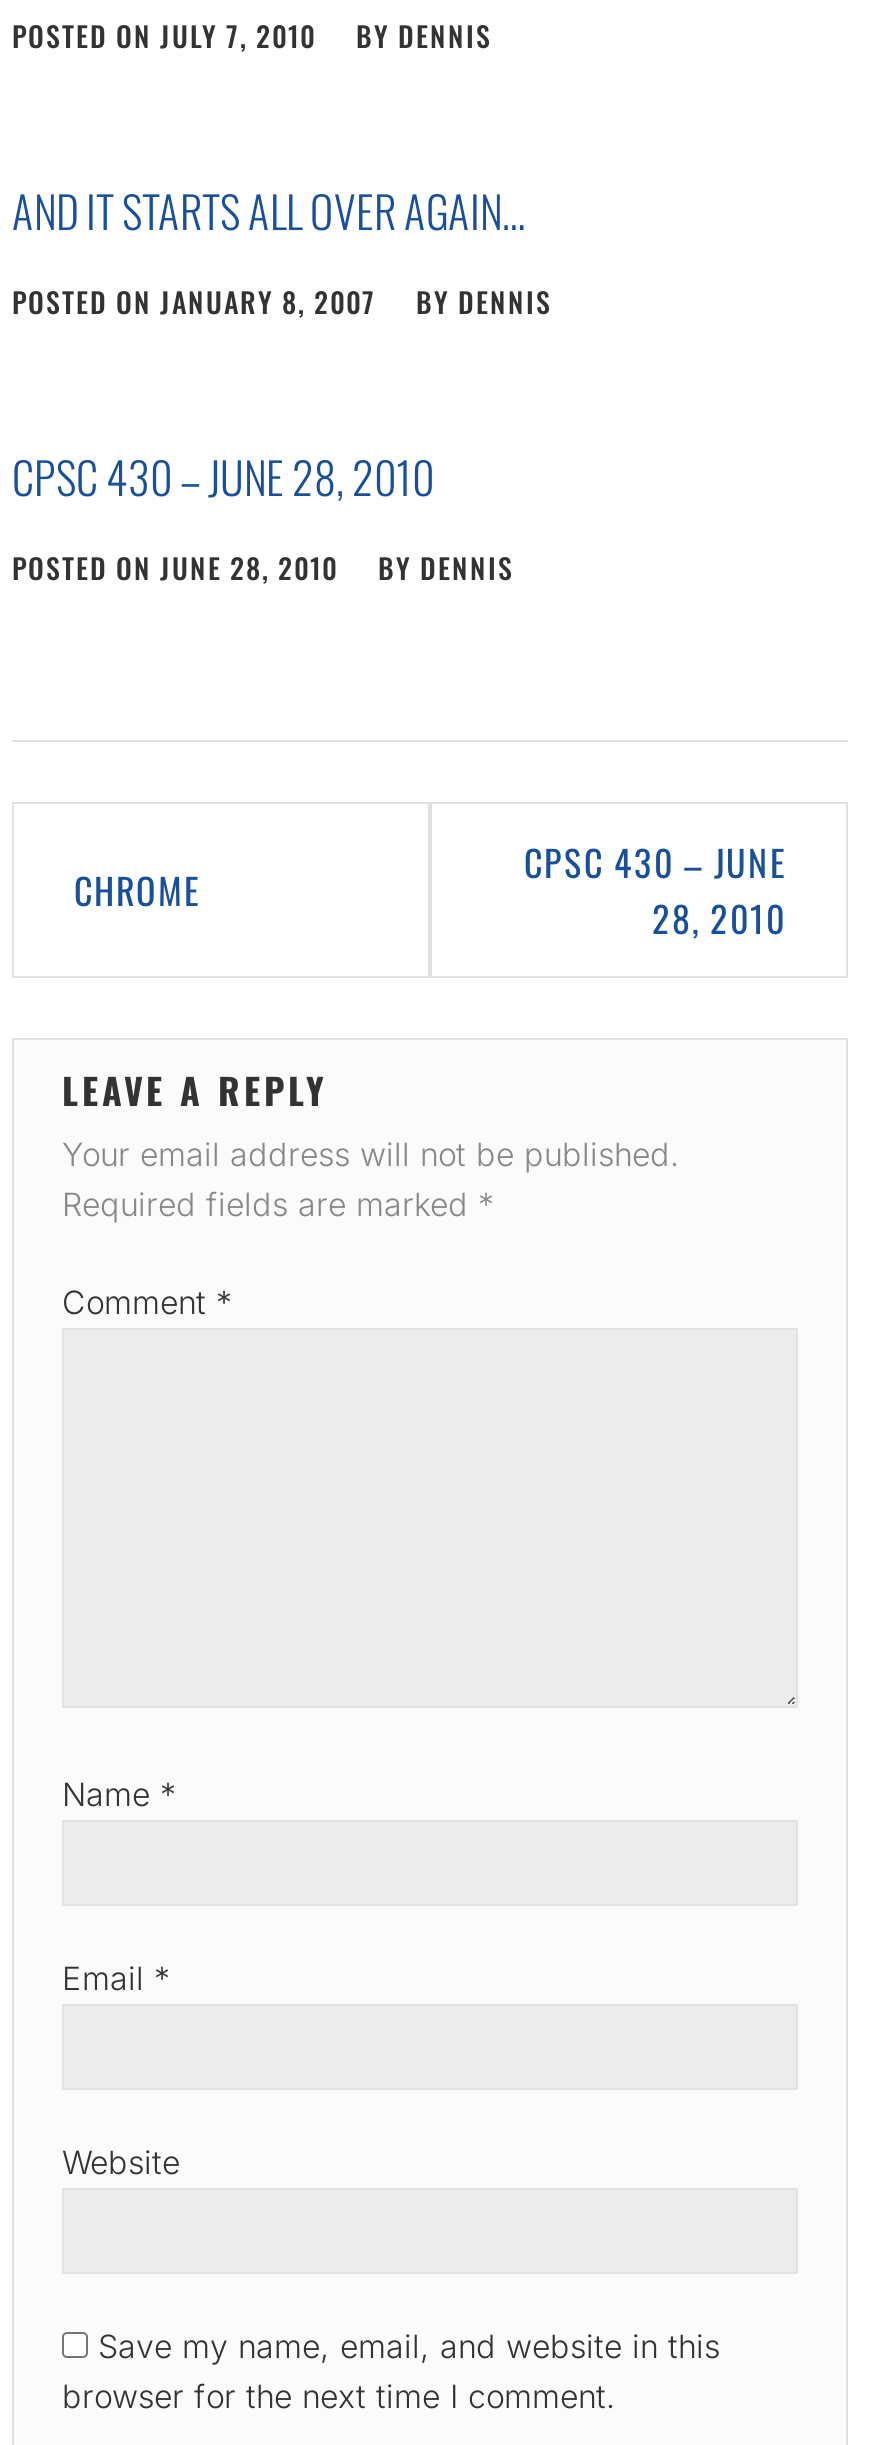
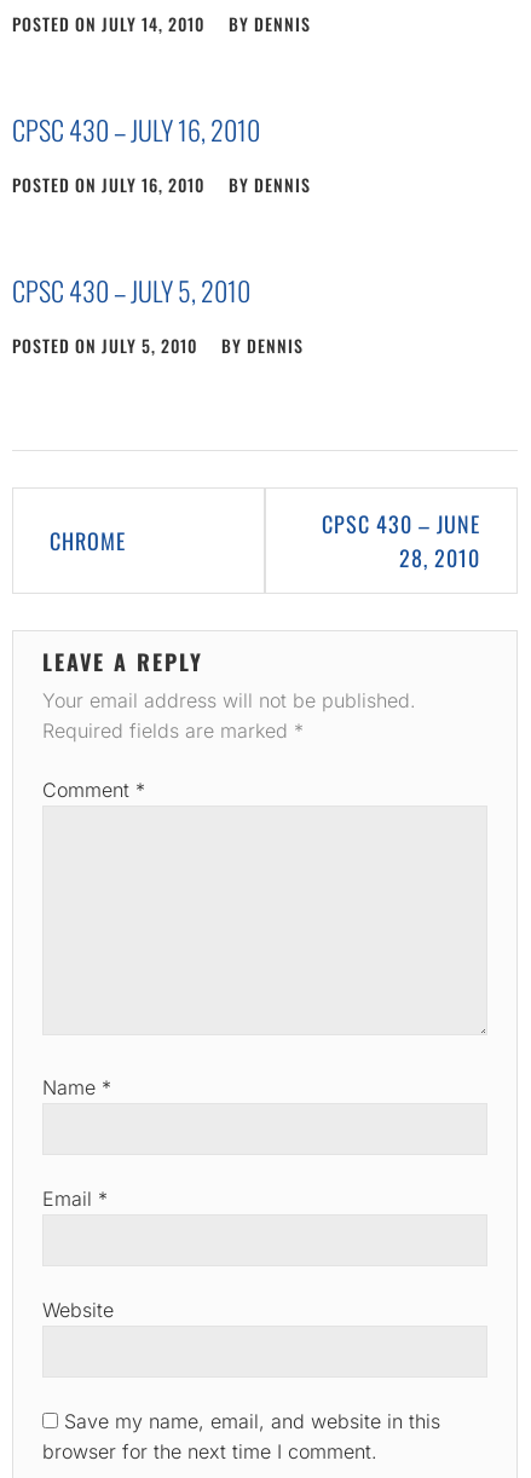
[12,14,316,56] POSTED ON JULY 7, 2010 -> [12,11,204,36] POSTED ON JULY 14, 2010
[12,178,526,242] AND IT STARTS ALL OVER AGAIN… -> [12,110,260,149] CPSC 430 – JULY 16, 2010
[12,280,376,322] POSTED ON JANUARY 8, 2007 -> [12,172,204,197] POSTED ON JULY 16, 2010
[12,444,434,508] CPSC 430 – JUNE 28, 2010 -> [12,271,250,310] CPSC 430 – JULY 5, 2010
[12,546,338,588] POSTED ON JUNE 28, 2010 -> [12,333,197,358] POSTED ON JULY 5, 2010

